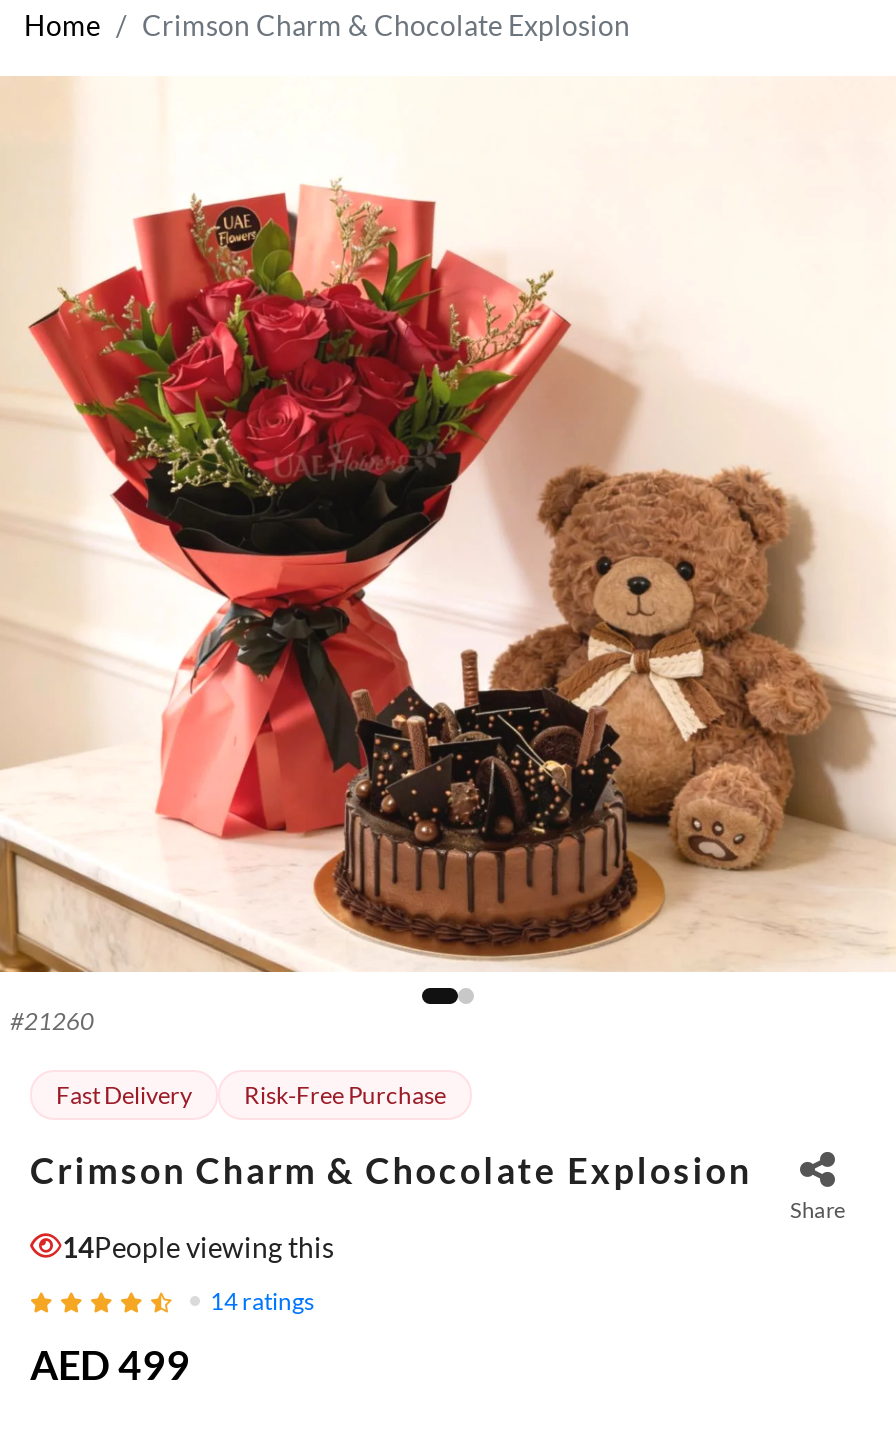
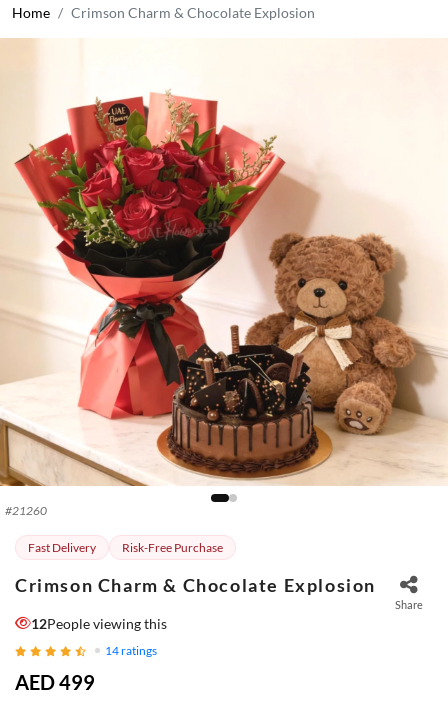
[62,1229,334,1263] 14People viewing this -> [31,614,167,631] 12People viewing this

